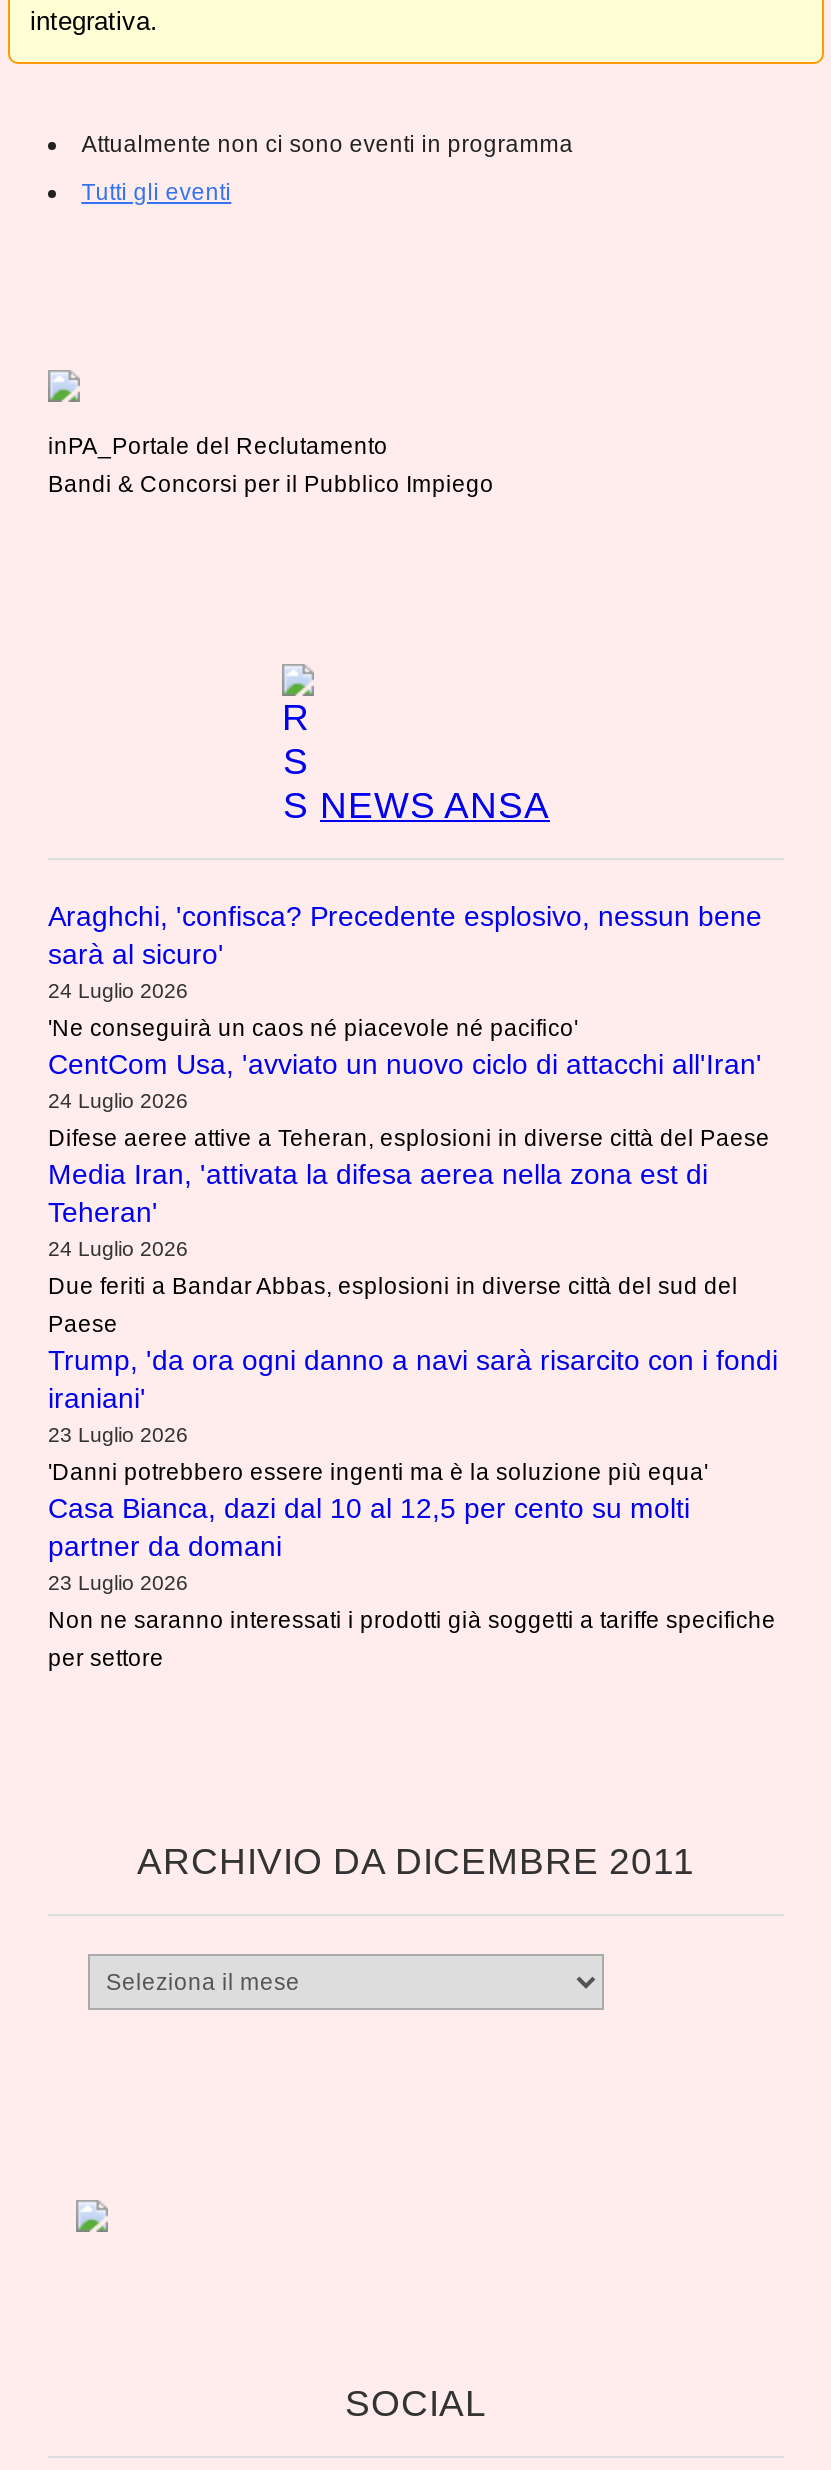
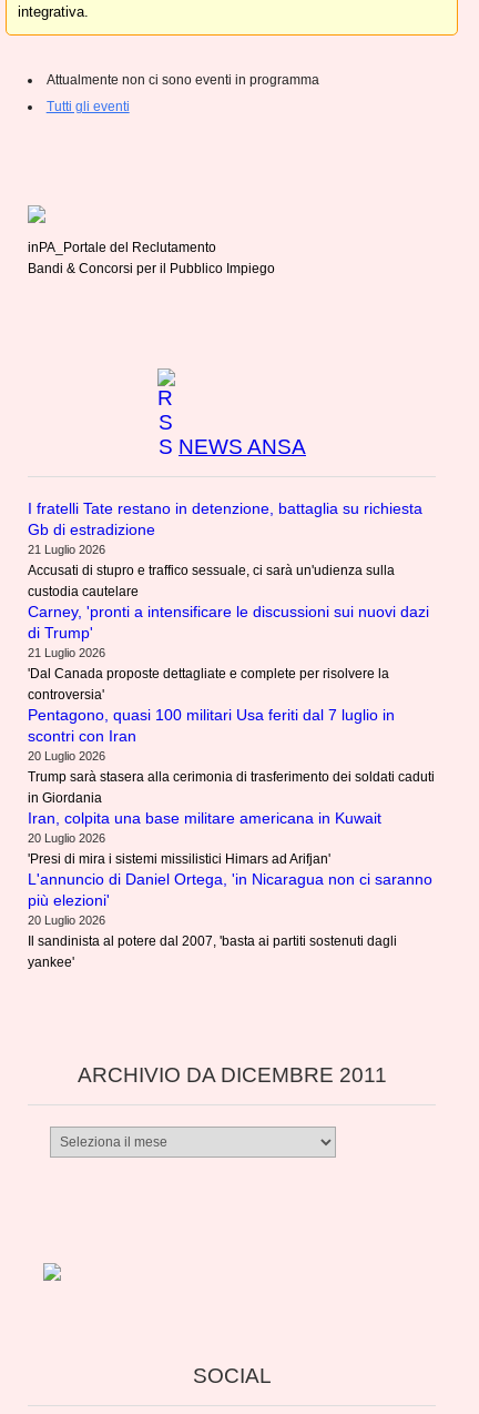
[48,900,778,1670] Araghchi, 'confisca? Precedente esplosivo, nessun bene | sarà al sicuro' | 24 Luglio 2026 | 'Ne conseguirà un caos né piacevole né pacifico' | CentCom Usa, 'avviato un nuovo ciclo di attacchi all'Iran' | 24 Luglio 2026 | Difese aeree attive a Teheran, esplosioni in diverse città del Paese | Media Iran, 'attivata la difesa aerea nella zona est di | Teheran' | 24 Luglio 2026 | Due feriti a Bandar Abbas, esplosioni in diverse città del sud del | Paese | Trump, 'da ora ogni danno a navi sarà risarcito con i fondi | iraniani' | 23 Luglio 2026 | 'Danni potrebbero essere ingenti ma è la soluzione più equa' | Casa Bianca, dazi dal 10 al 12,5 per cento su molti | partner da domani | 23 Luglio 2026 | Non ne saranno interessati i prodotti già soggetti a tariffe specifiche | per settore -> [28,500,435,969] I fratelli Tate restano in detenzione, battaglia su richiesta | Gb di estradizione | 21 Luglio 2026 | Accusati di stupro e traffico sessuale, ci sarà un'udienza sulla | custodia cautelare | Carney, 'pronti a intensificare le discussioni sui nuovi dazi | di Trump' | 21 Luglio 2026 | 'Dal Canada proposte dettagliate e complete per risolvere la | controversia' | Pentagono, quasi 100 militari Usa feriti dal 7 luglio in | scontri con Iran | 20 Luglio 2026 | Trump sarà stasera alla cerimonia di trasferimento dei soldati caduti | in Giordania | Iran, colpita una base militare americana in Kuwait | 20 Luglio 2026 | 'Presi di mira i sistemi missilistici Himars ad Arifjan' | L'annuncio di Daniel Ortega, 'in Nicaragua non ci saranno | più elezioni' | 20 Luglio 2026 | Il sandinista al potere dal 2007, 'basta ai partiti sostenuti dagli | yankee'

